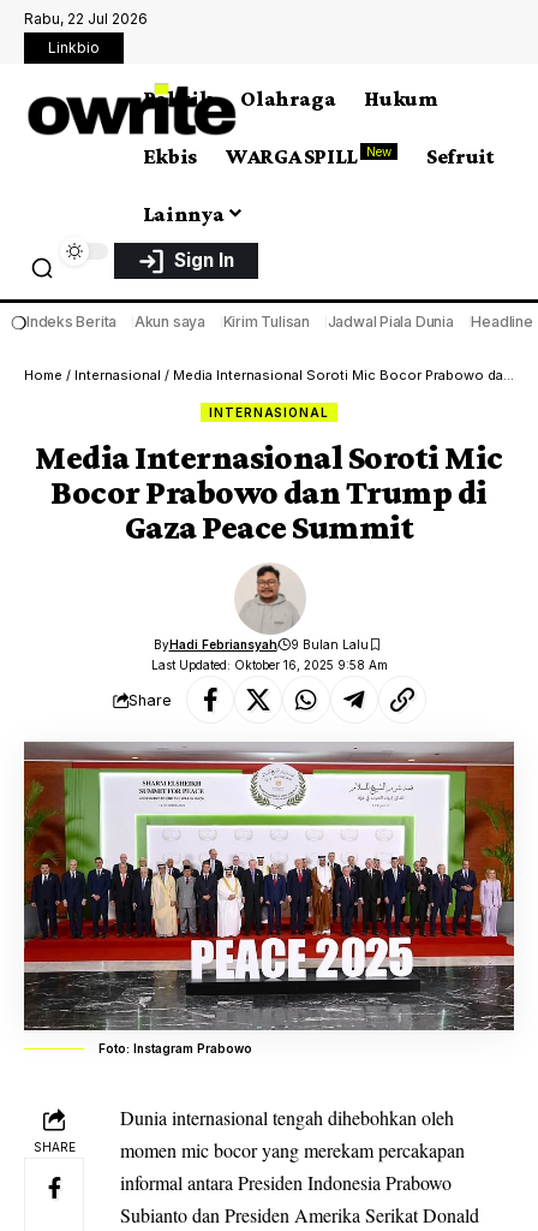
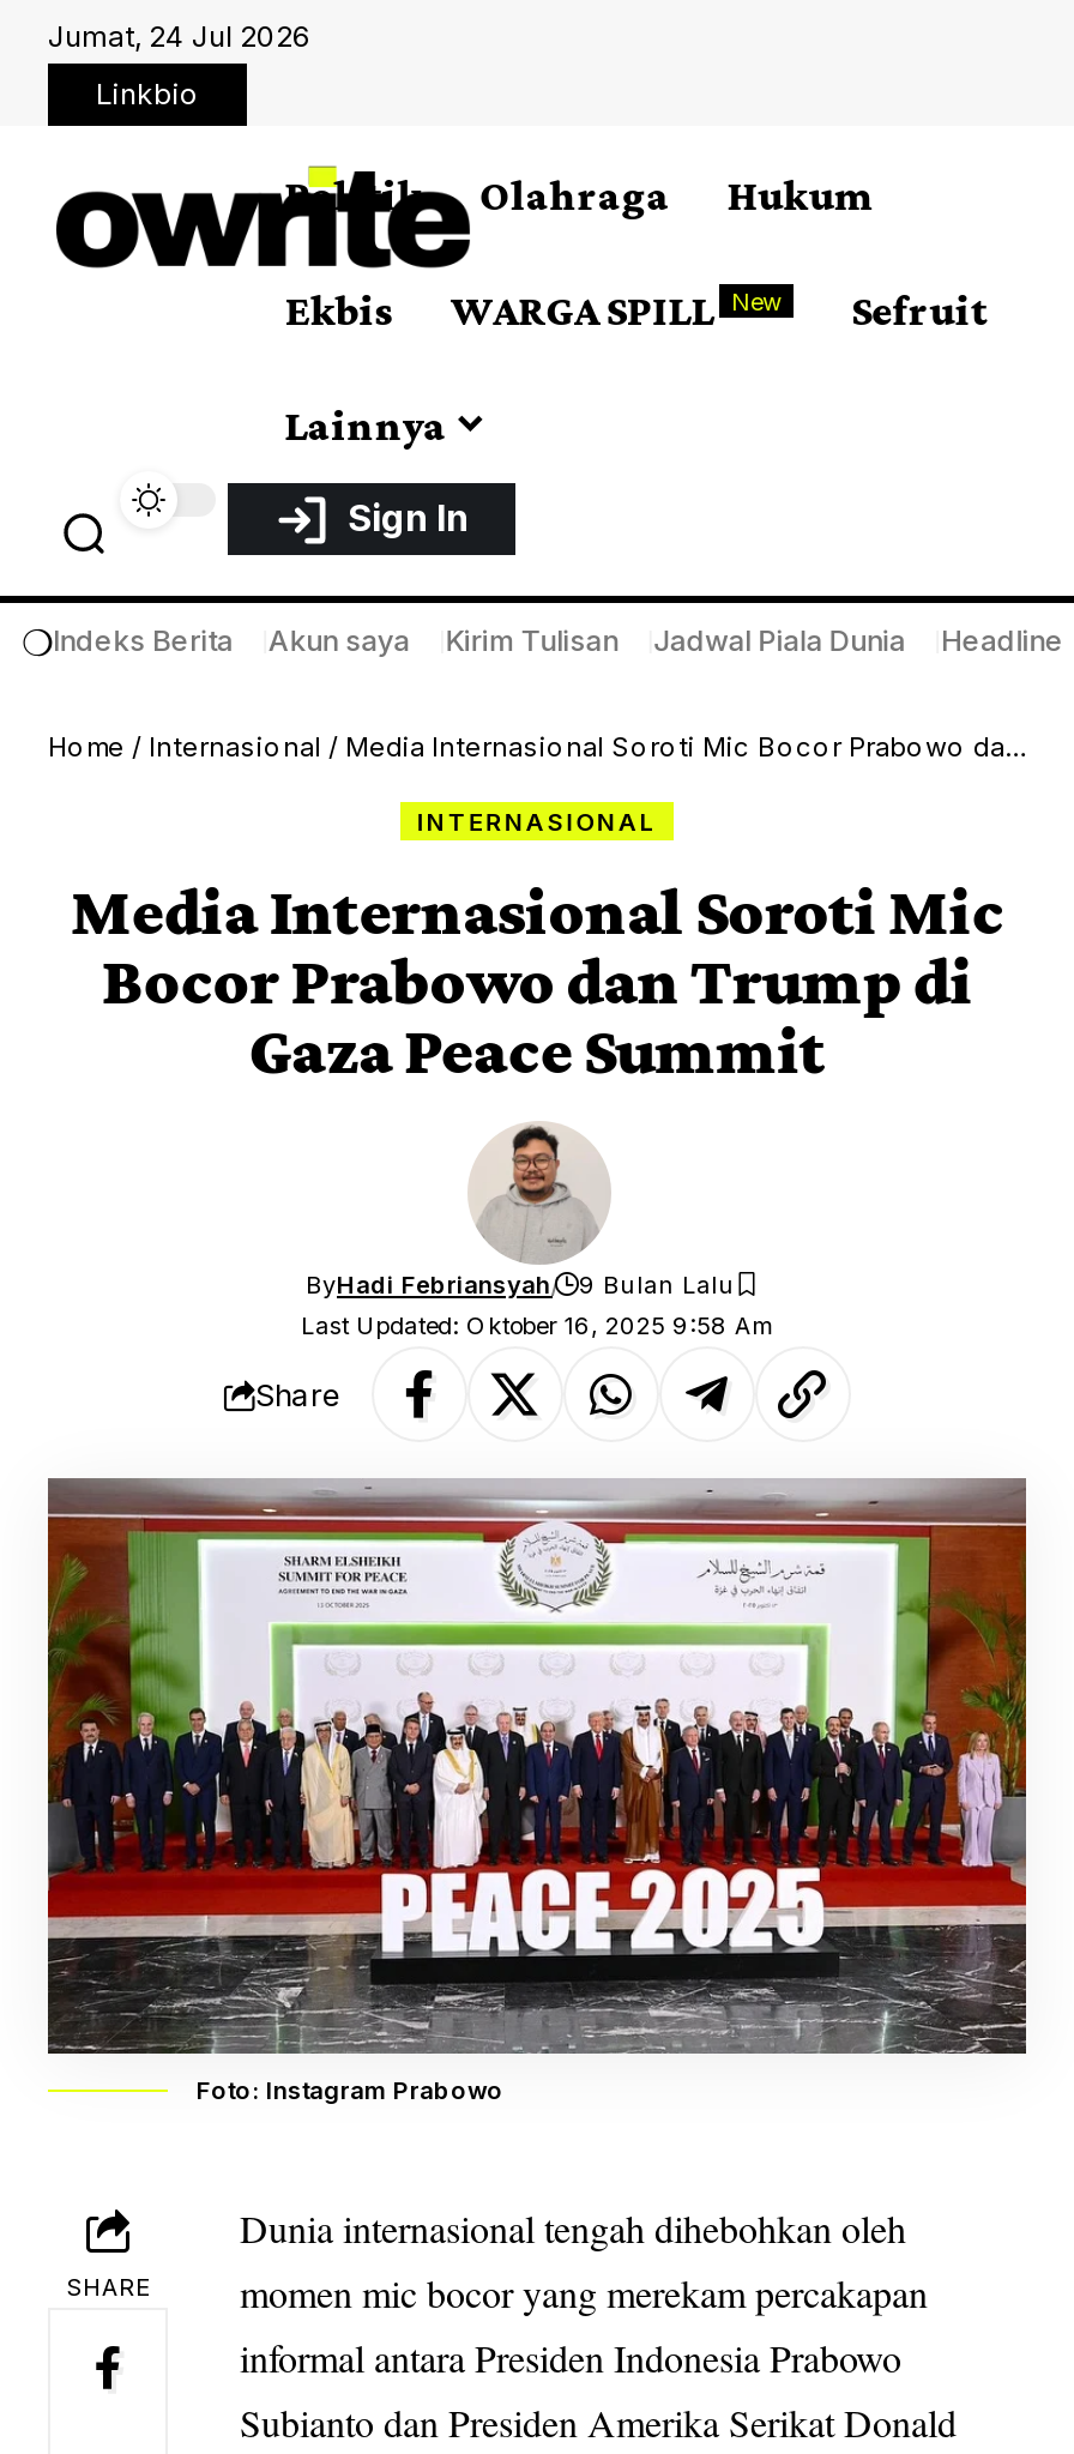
[24,10,148,28] Rabu, 22 Jul 2026 -> [48,18,312,54] Jumat, 24 Jul 2026

